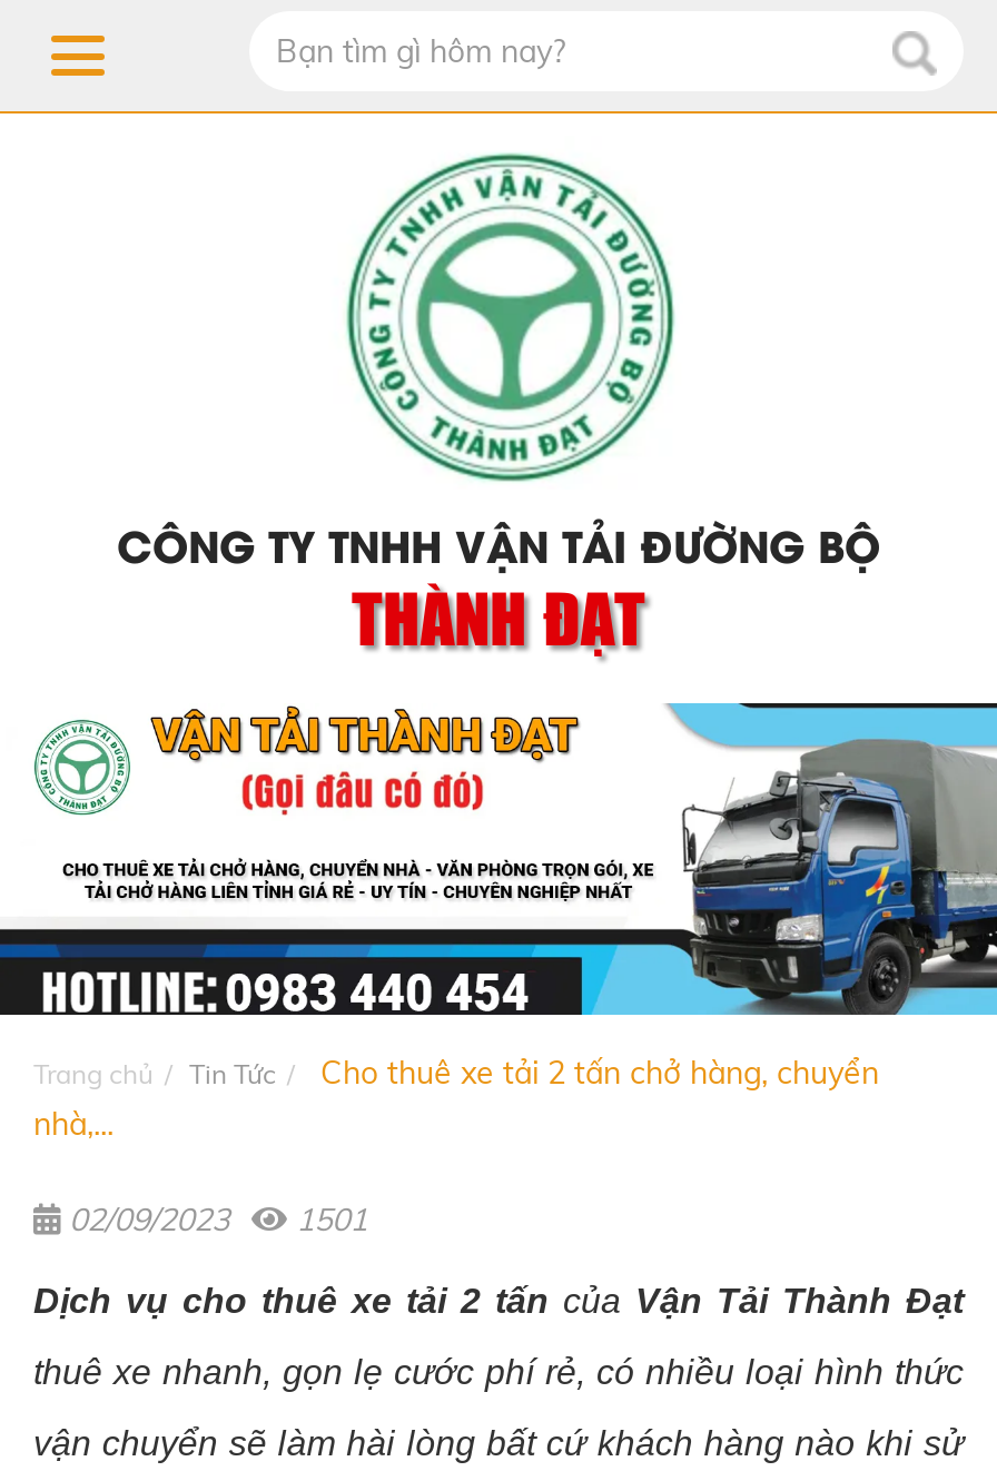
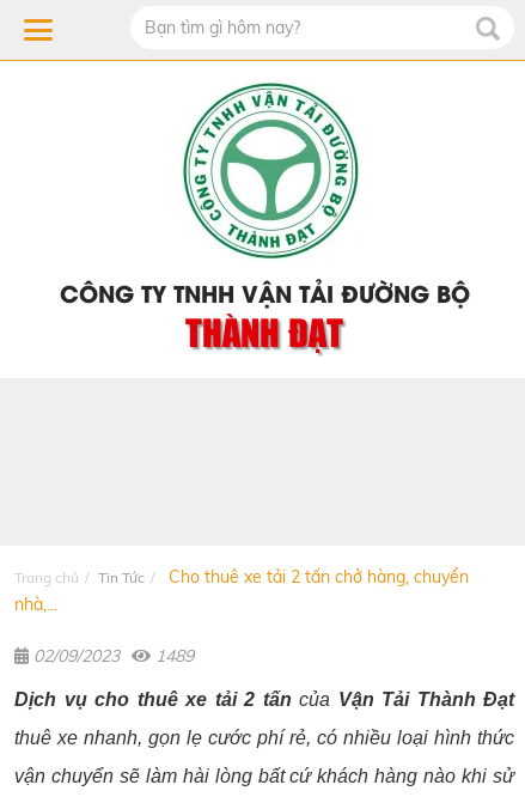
[7,701,990,1017] [image] -> none
[60,1200,367,1240] 02/09/2023 1501 -> [29,645,194,667] 02/09/2023 1489

